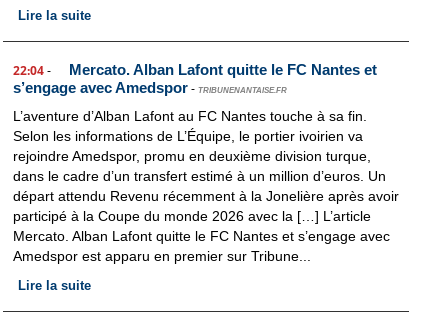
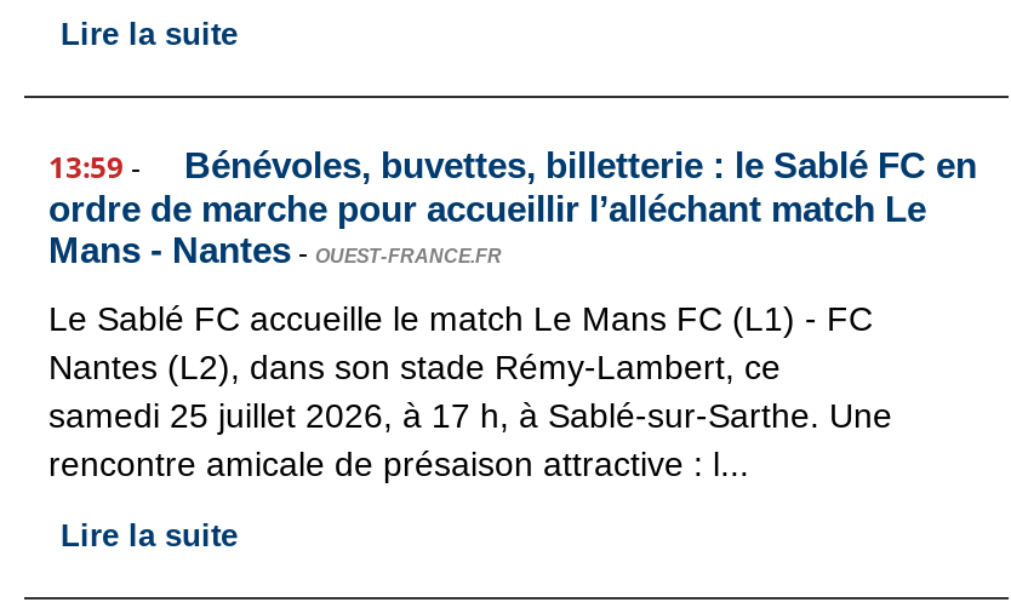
[13,61,377,96] 22:04 - | Mercato. Alban Lafont quitte le FC Nantes et | s’engage avec Amedspor - TRIBUNENANTAISE.FR -> [48,144,977,270] 13:59 - | Bénévoles, buvettes, billetterie : le Sablé FC en | ordre de marche pour accueillir l’alléchant match Le | Mans - Nantes - OUEST-FRANCE.FR
[13,108,399,264] L’aventure d’Alban Lafont au FC Nantes touche à sa fin. | Selon les informations de L’Équipe, le portier ivoirien va | rejoindre Amedspor, promu en deuxième division turque, | dans le cadre d’un transfert estimé à un million d’euros. Un | départ attendu Revenu récemment à la Jonelière après avoir | participé à la Coupe du monde 2026 avec la […] L’article | Mercato. Alban Lafont quitte le FC Nantes et s’engage avec | Amedspor est apparu en premier sur Tribune... -> [48,299,892,483] Le Sablé FC accueille le match Le Mans FC (L1) - FC | Nantes (L2), dans son stade Rémy-Lambert, ce | samedi 25 juillet 2026, à 17 h, à Sablé-sur-Sarthe. Une | rencontre amicale de présaison attractive : l...

